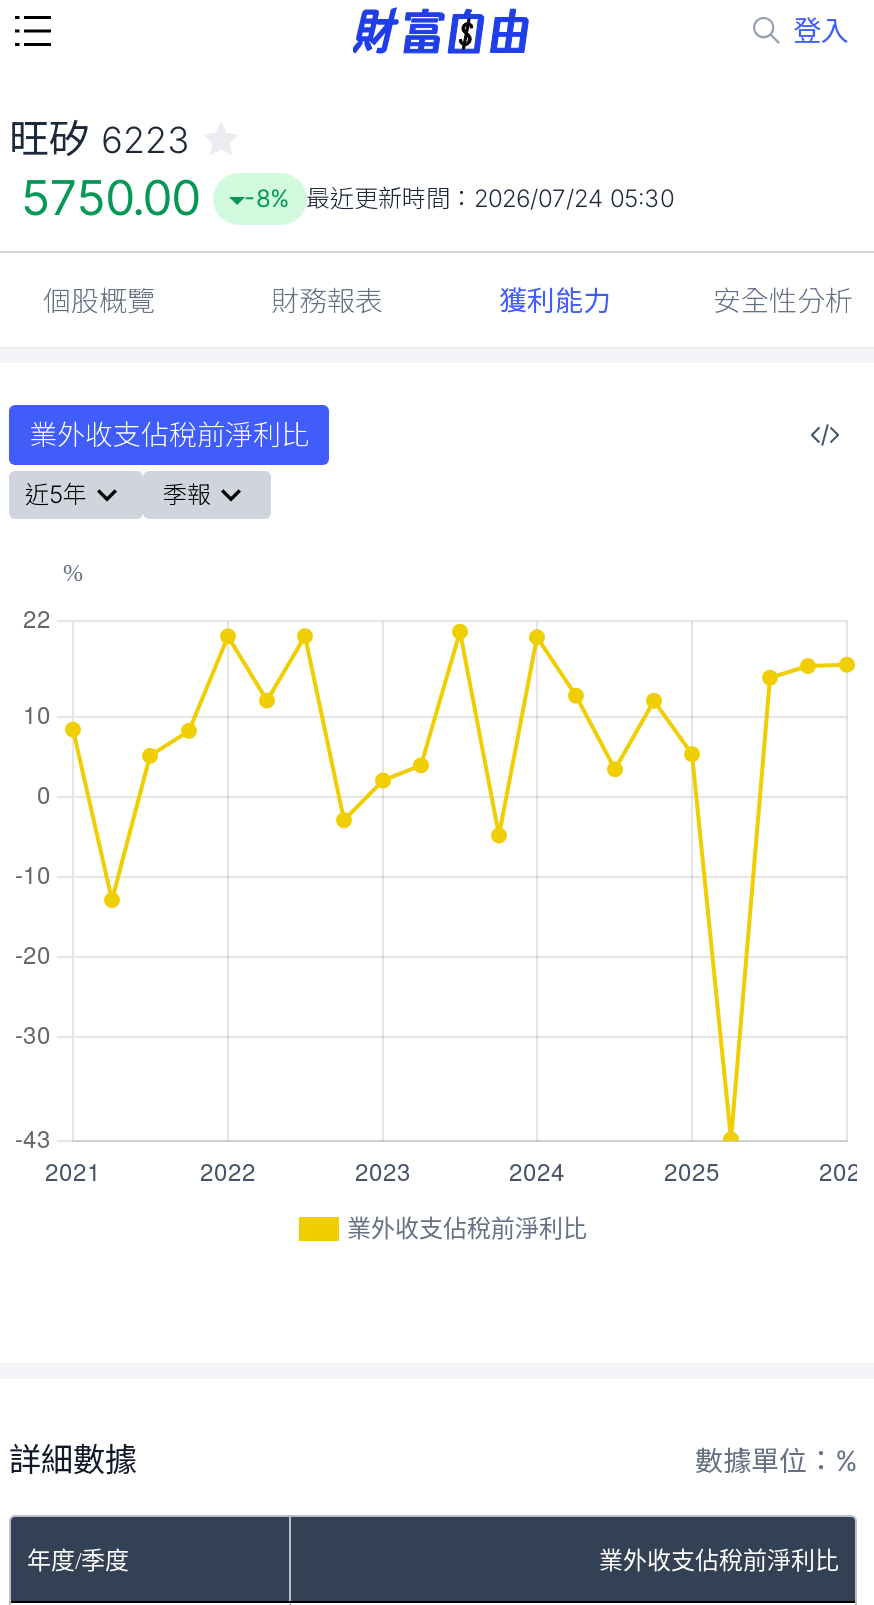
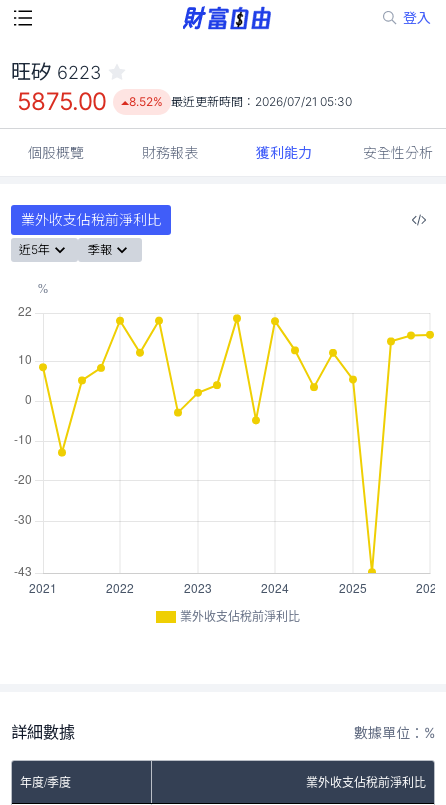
[21,169,200,227] 5750.00 -> [17,87,106,116] 5875.00
[244,183,674,213] -8% 最近更新時間：2026/07/24 05:30 -> [128,94,351,109] 8.52% 最近更新時間：2026/07/21 05:30

